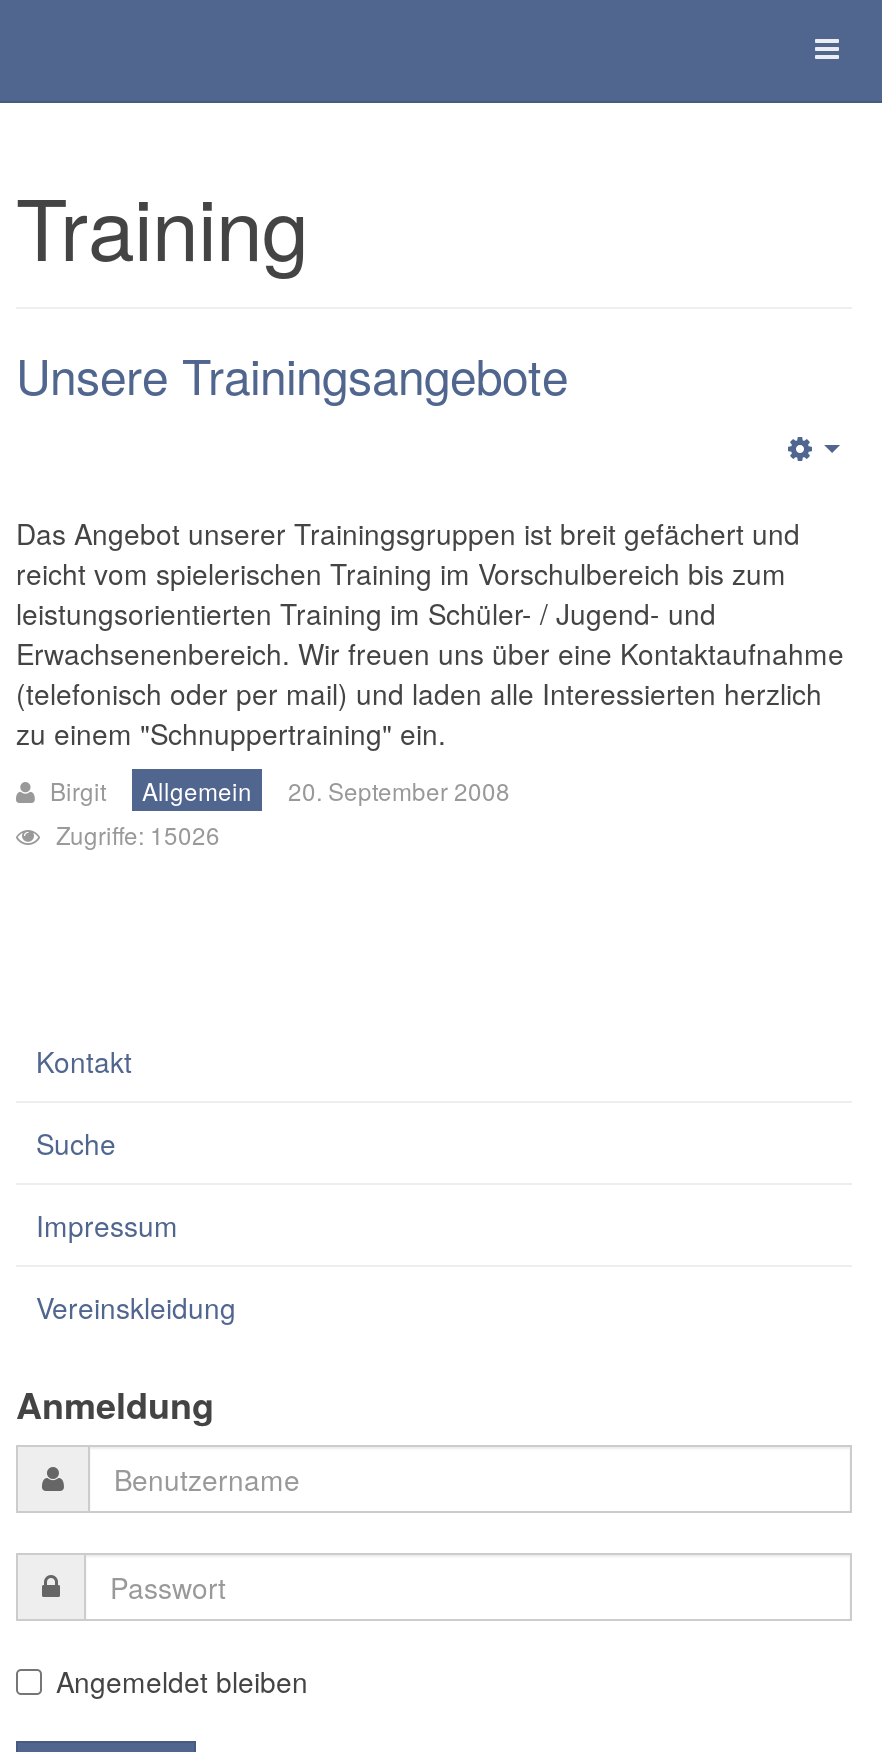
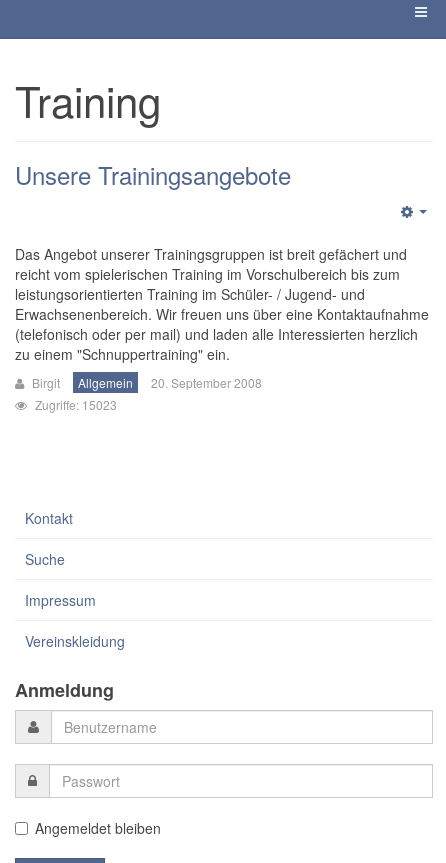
[56,817,220,851] Zugriffe: 15026 -> [35,396,117,413] Zugriffe: 15023

